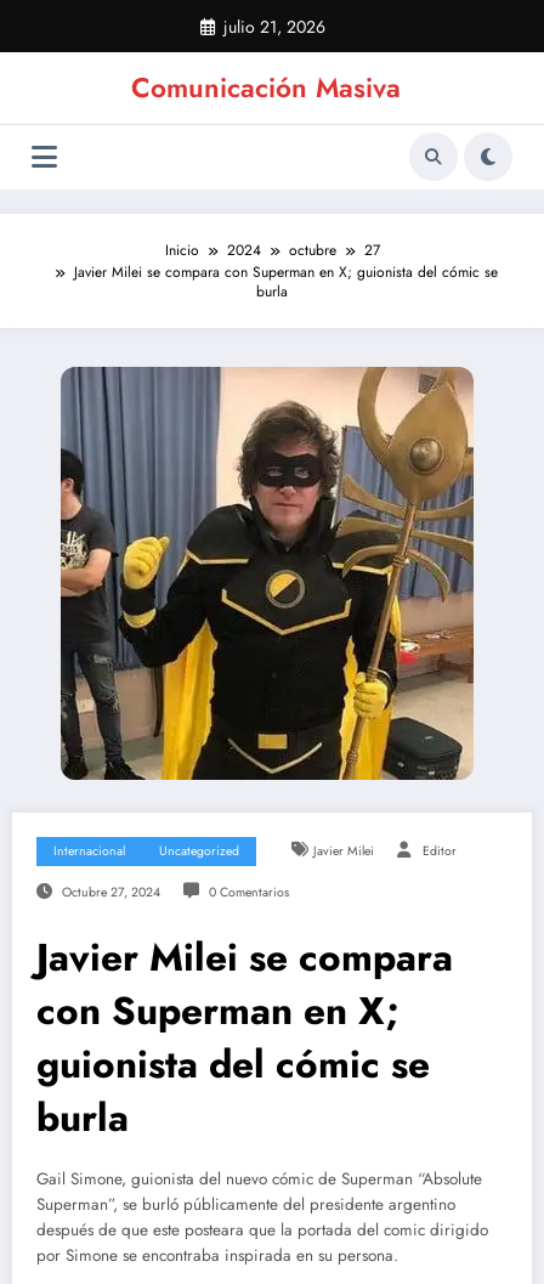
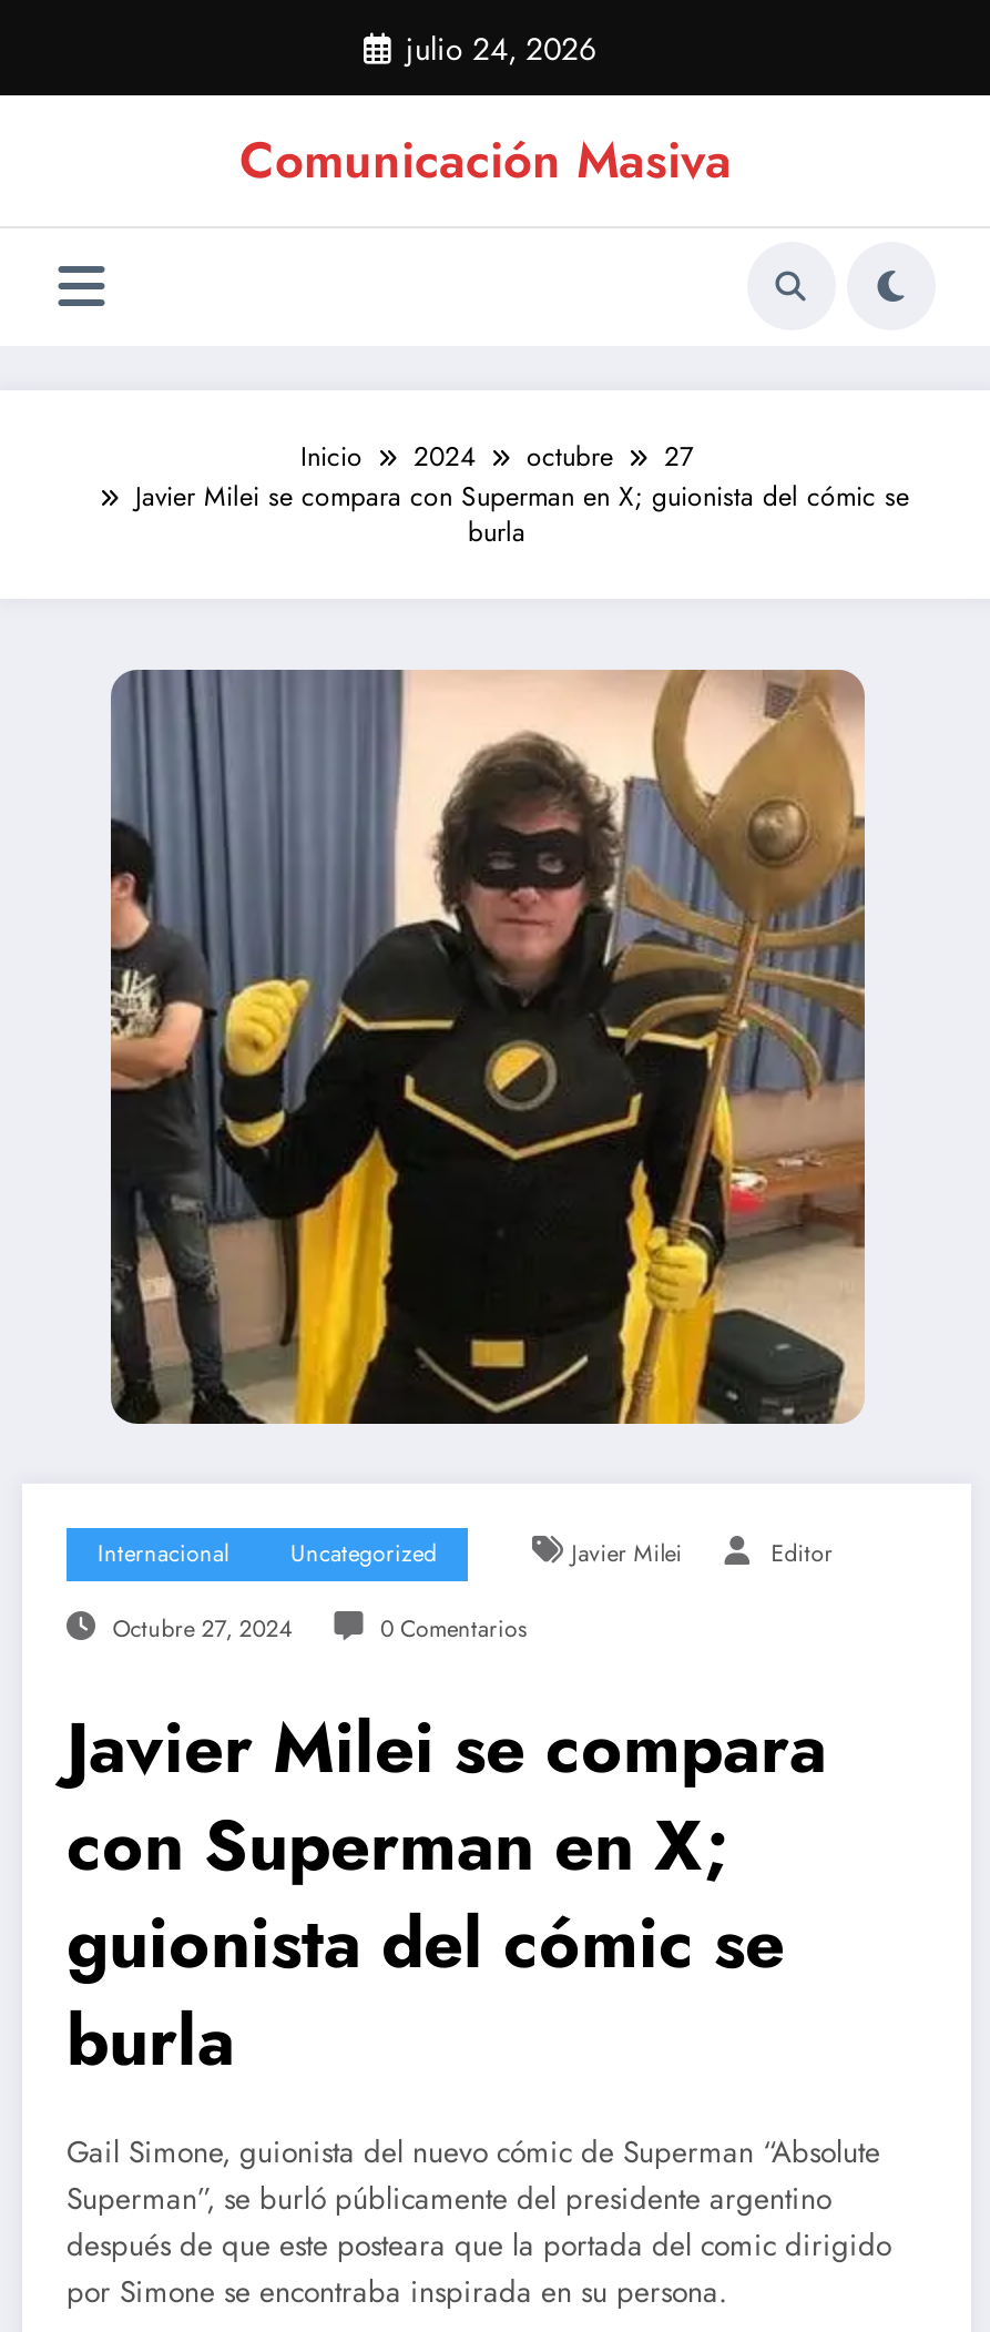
[223,15,325,39] julio 21, 2026 -> [406,27,596,71] julio 24, 2026

